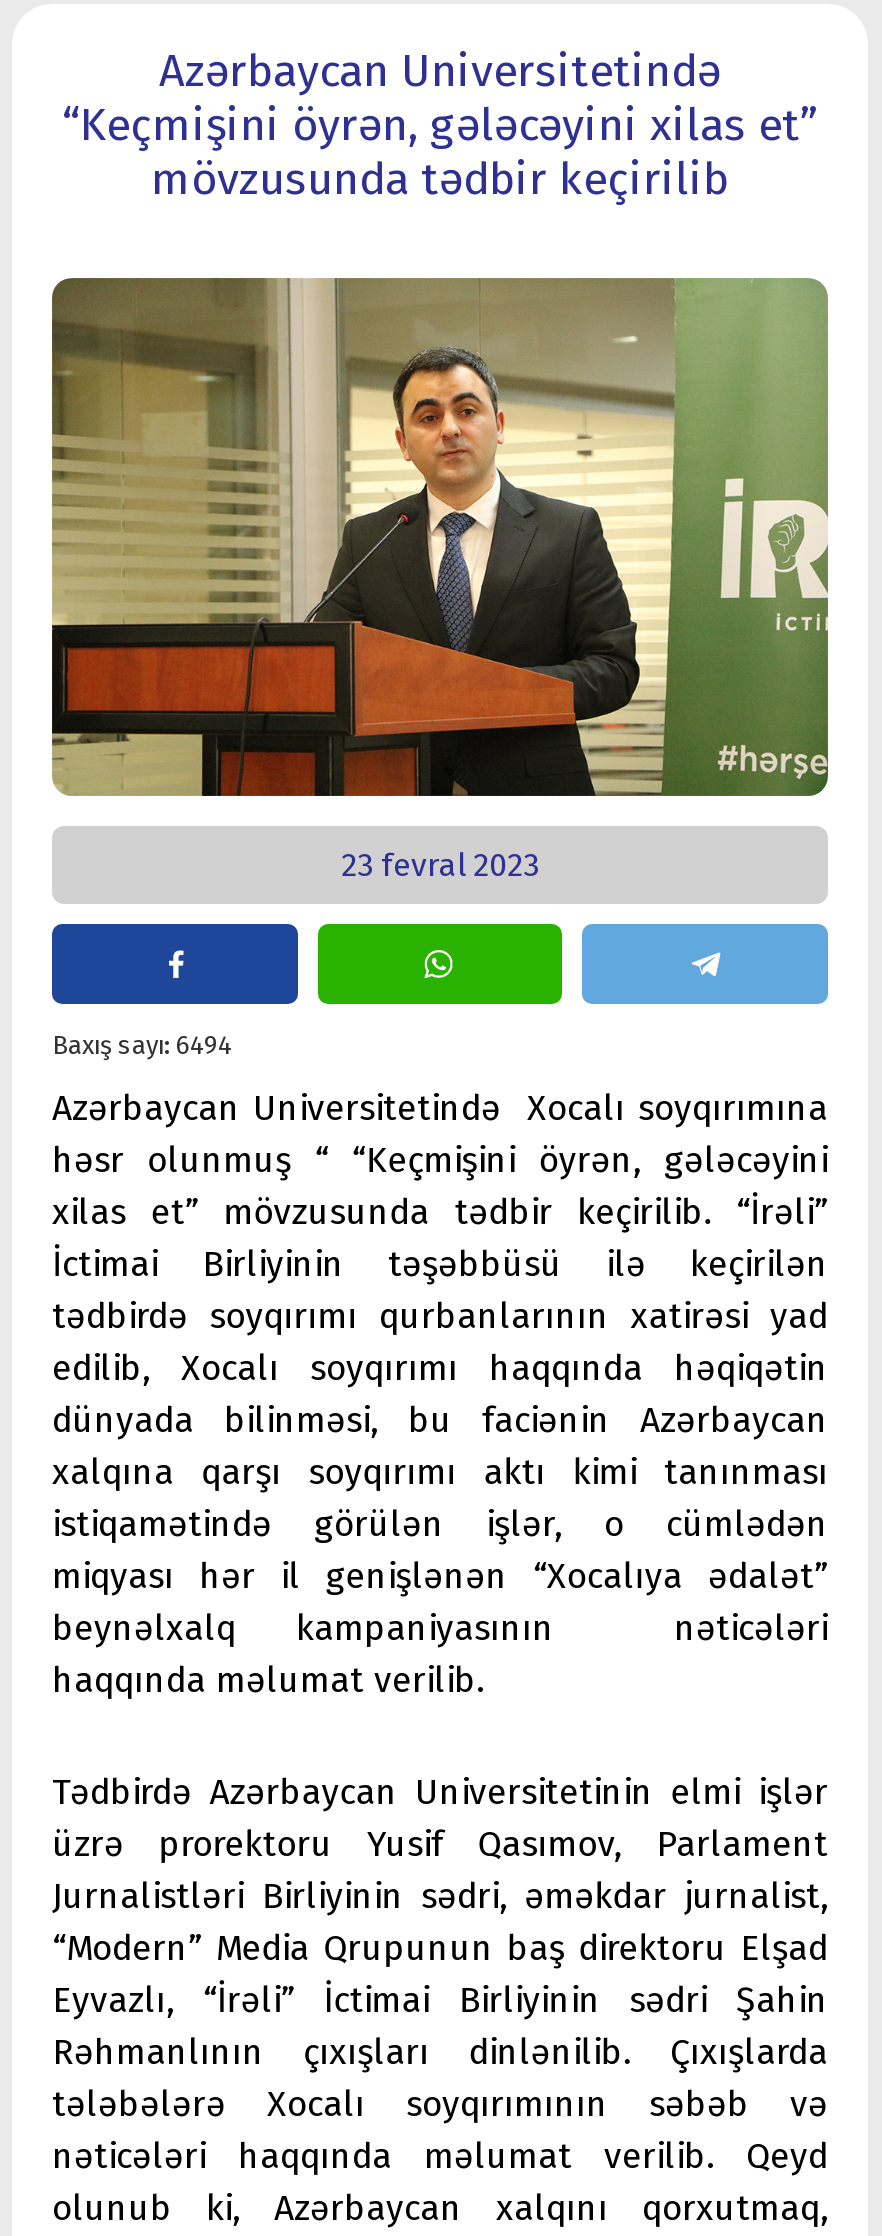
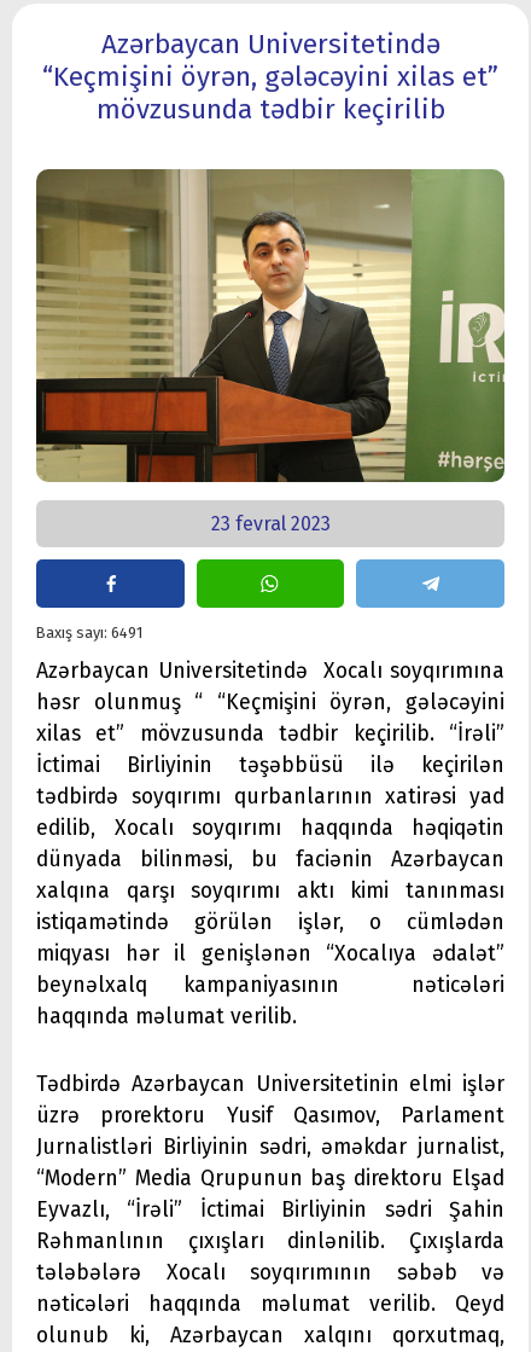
[52,1029,232,1059] Baxış sayı: 6494 -> [36,623,142,641] Baxış sayı: 6491

